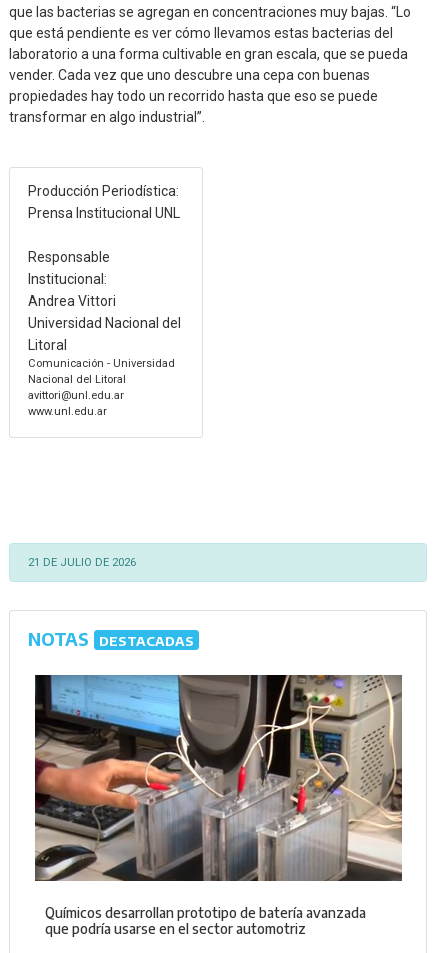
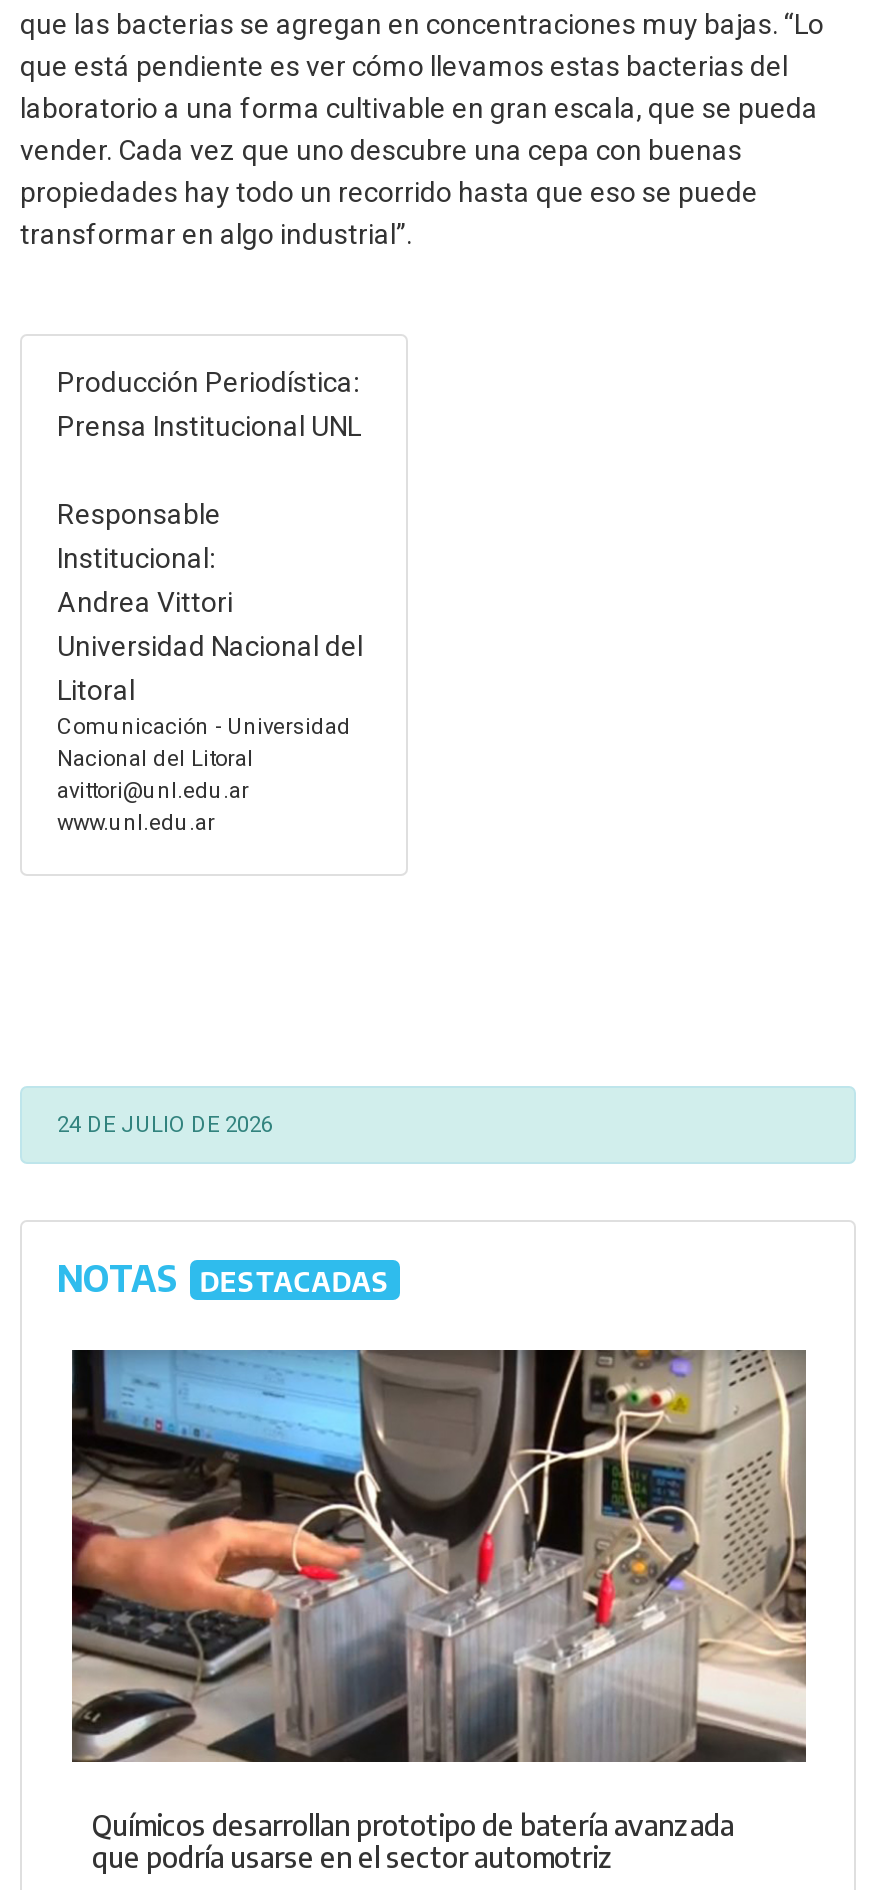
[27,556,135,569] 21 DE JULIO DE 2026 -> [57,1112,273,1138] 24 DE JULIO DE 2026

